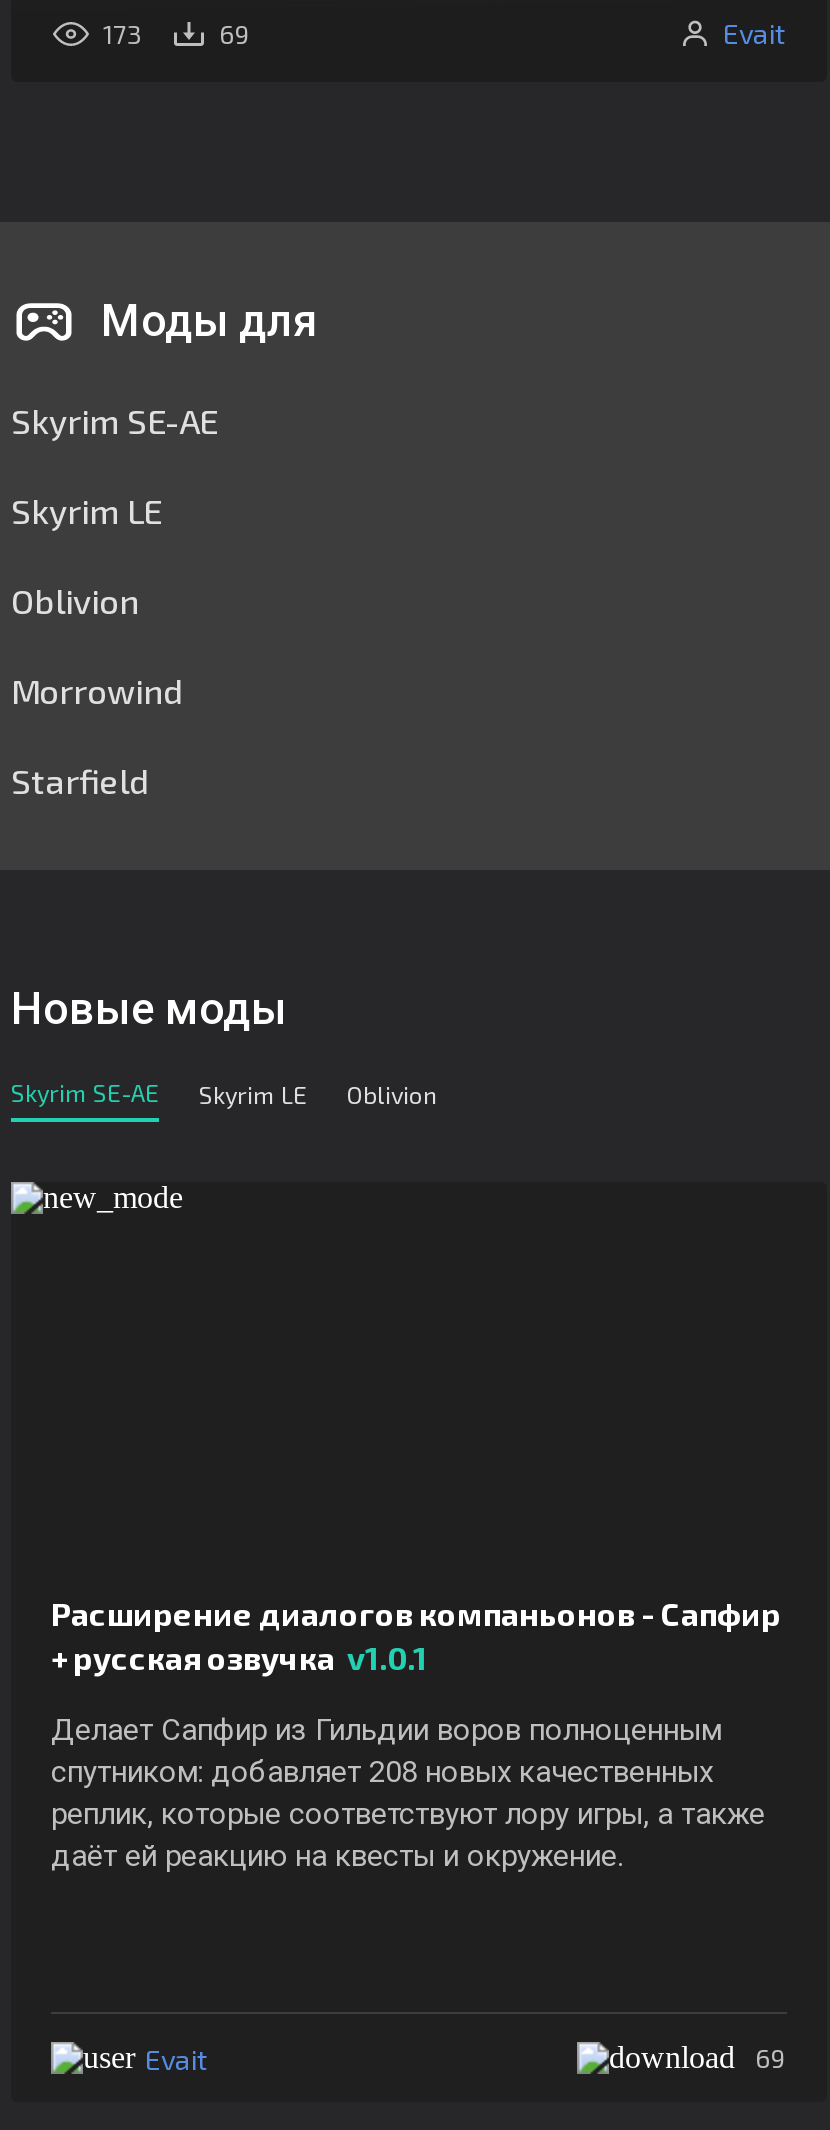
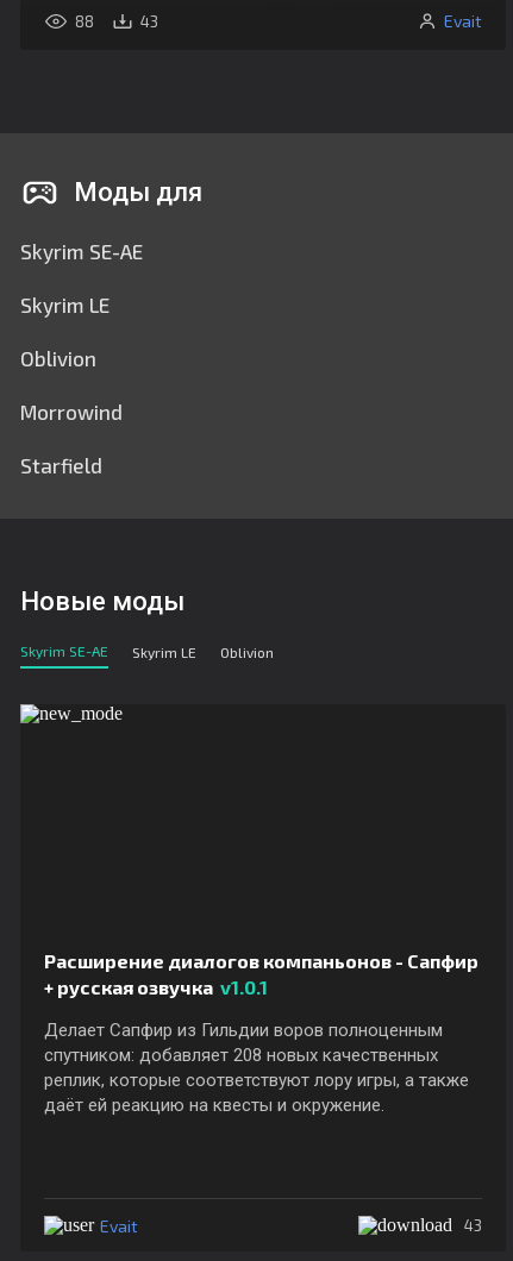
[103,17,141,49] 173 -> [75,11,94,30] 88
[219,17,251,49] 69 -> [140,11,158,30] 43
[755,2042,787,2074] 69 -> [464,1216,482,1235] 43

